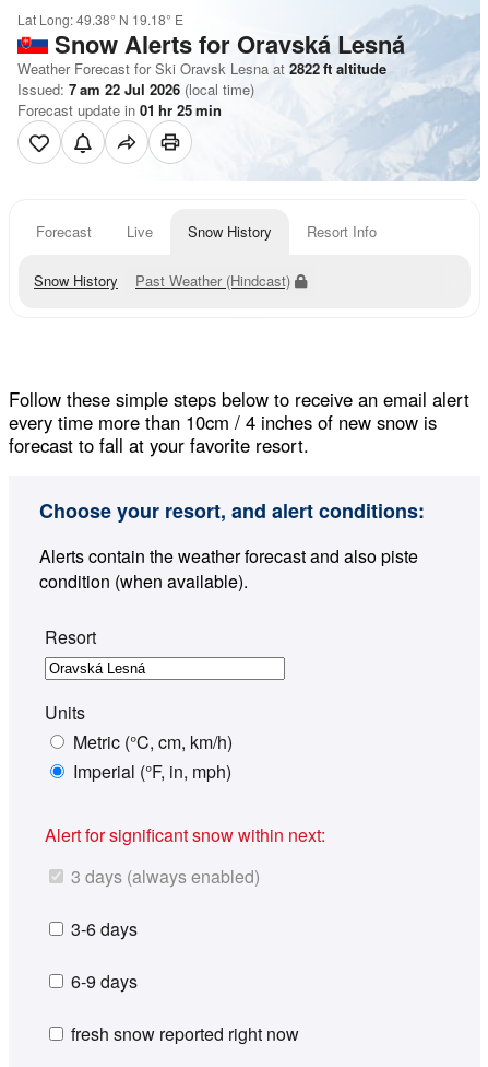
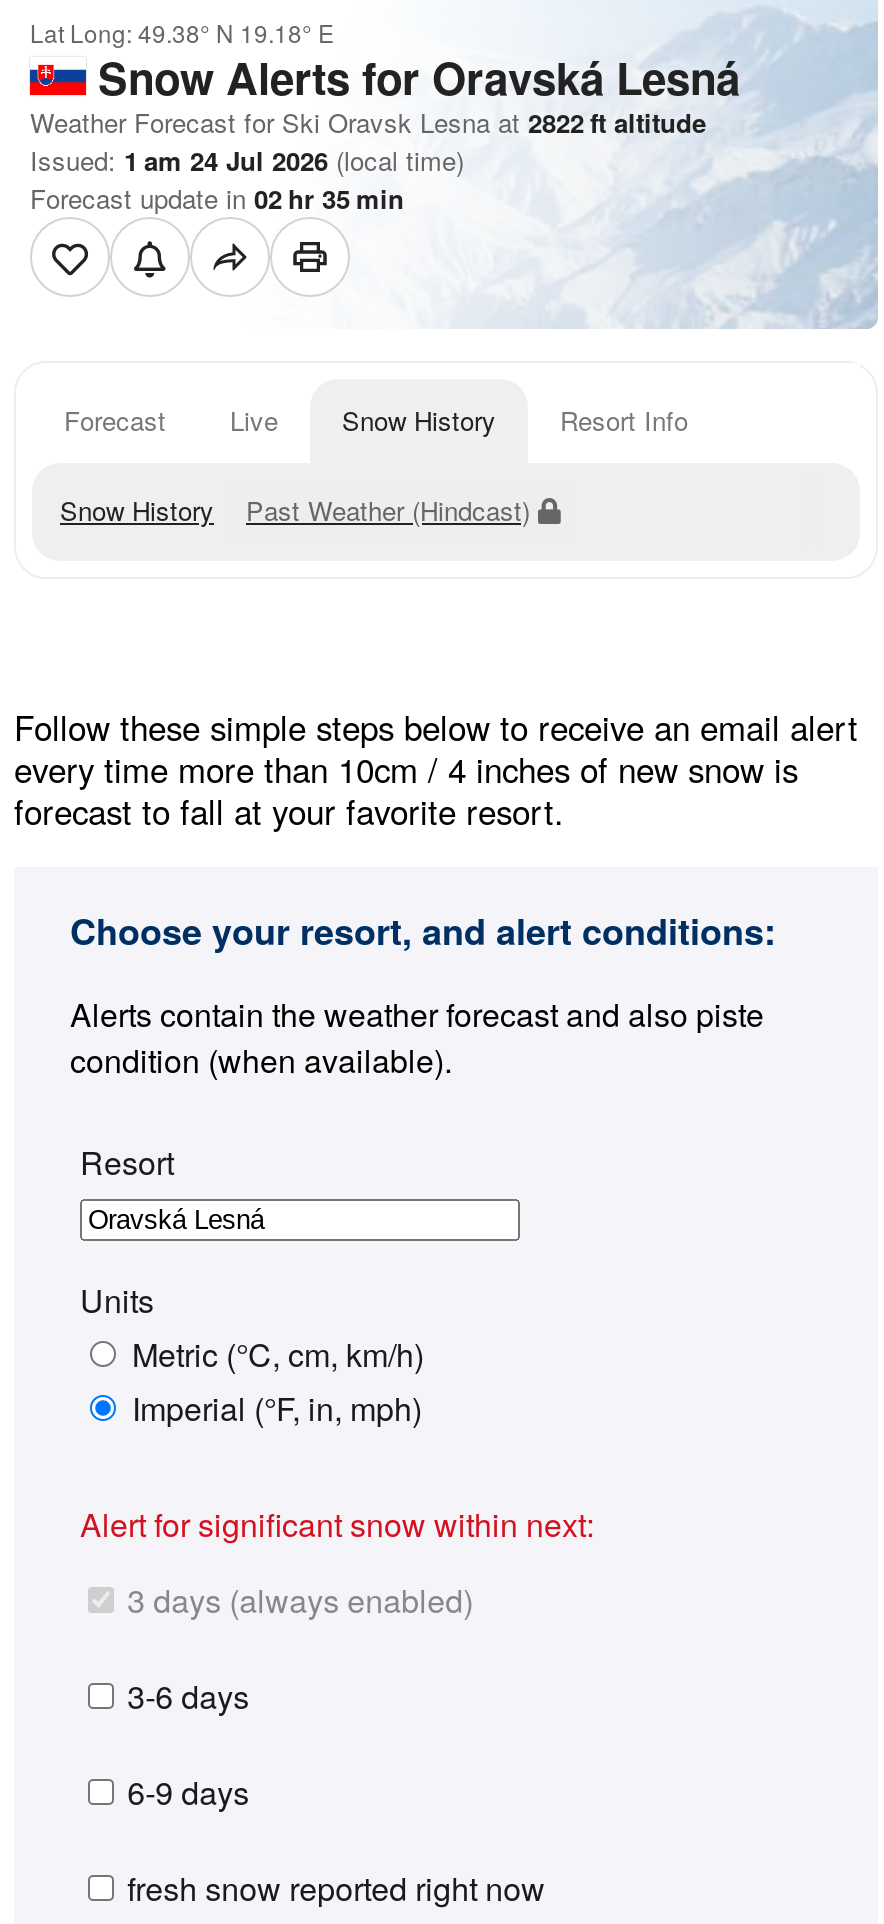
[17,79,254,99] Issued: 7 am 22 Jul 2026 (local time) -> [30,141,464,179] Issued: 1 am 24 Jul 2026 (local time)
[17,99,222,120] Forecast update in 01 hr 25 min -> [30,179,404,217] Forecast update in 02 hr 35 min

